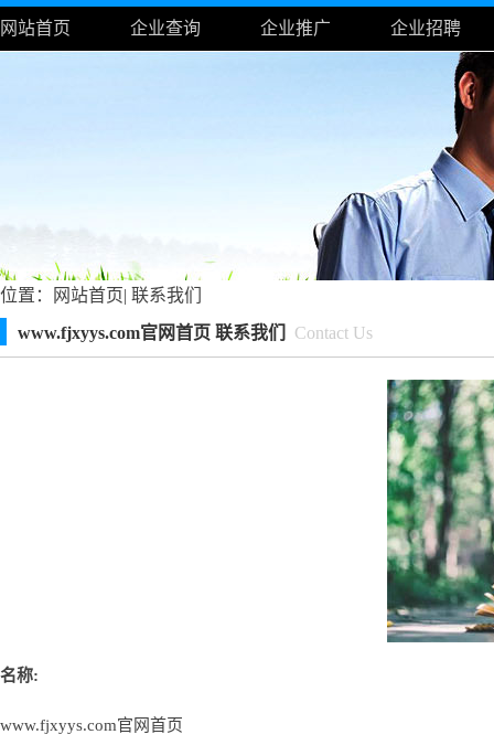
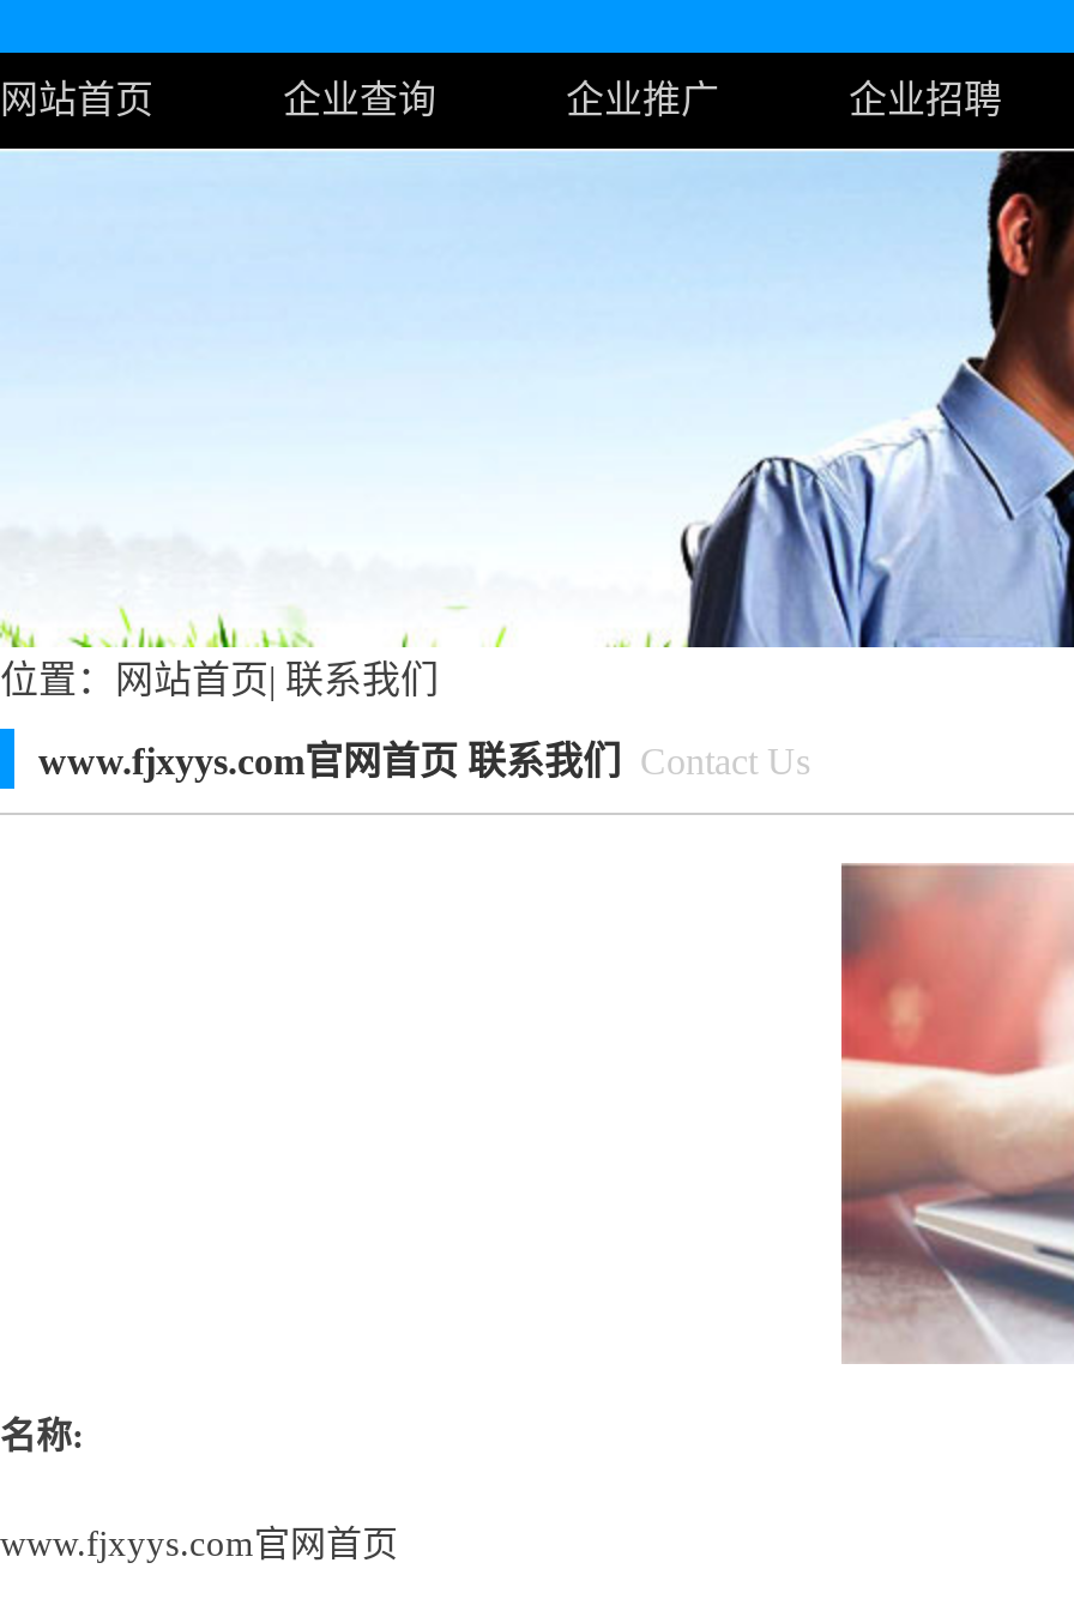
[386,379,491,642] [image] -> [839,863,1067,1362] [image]

